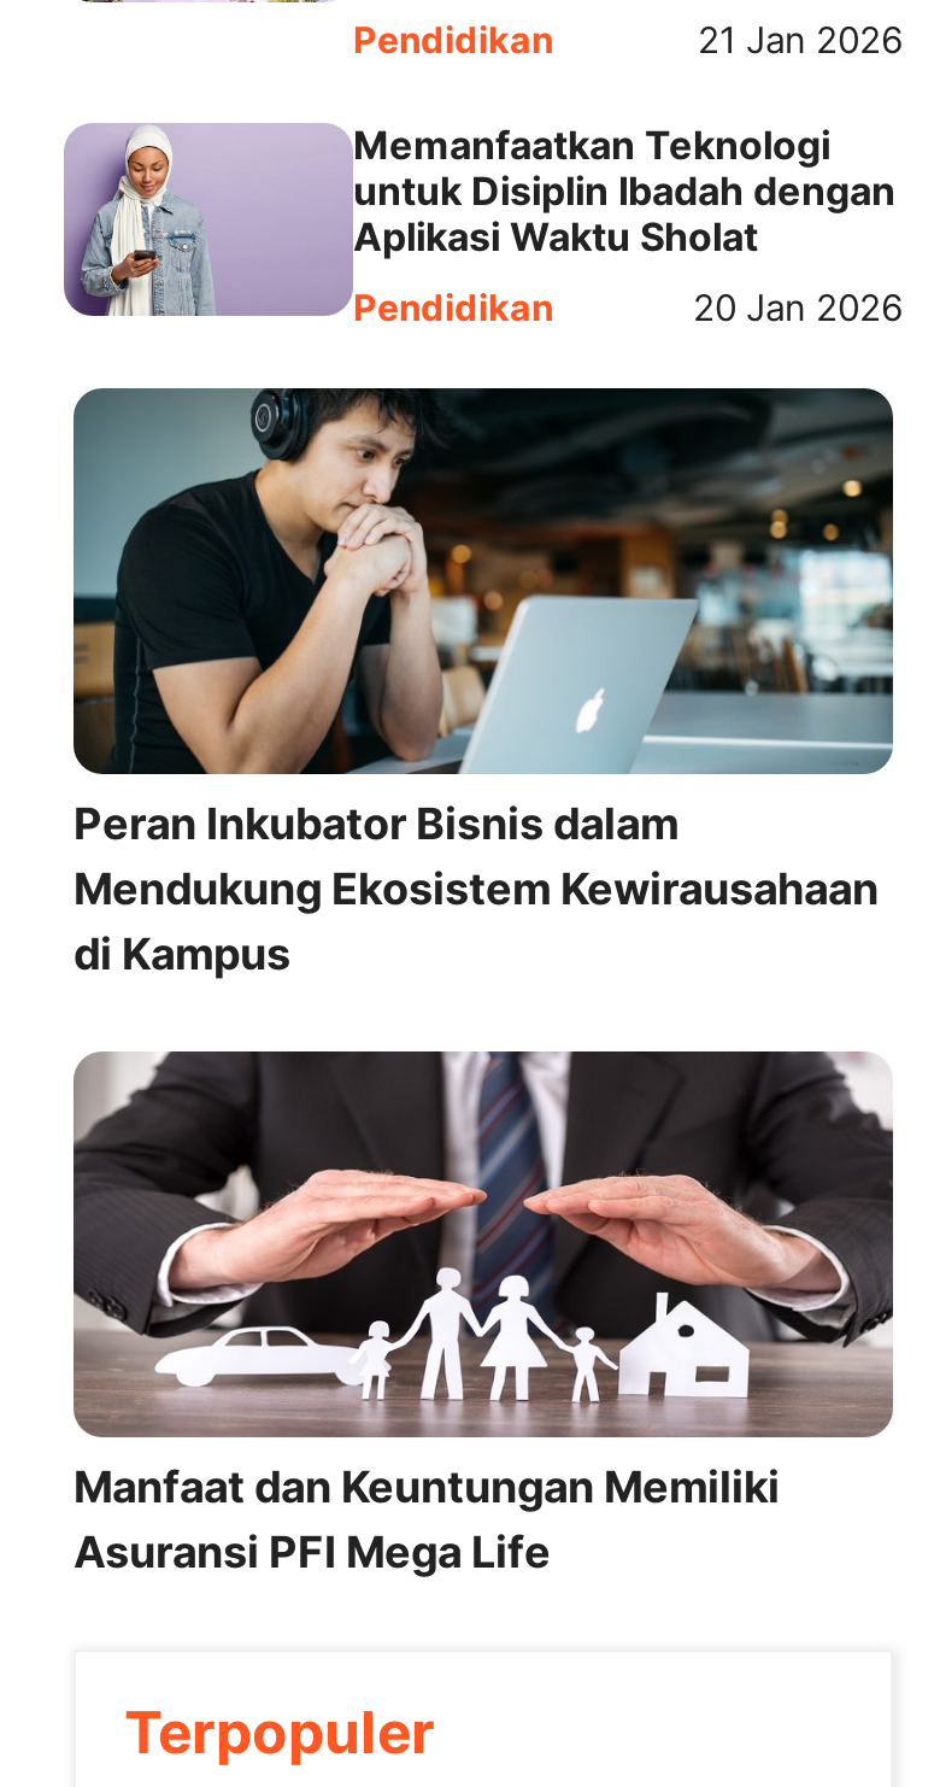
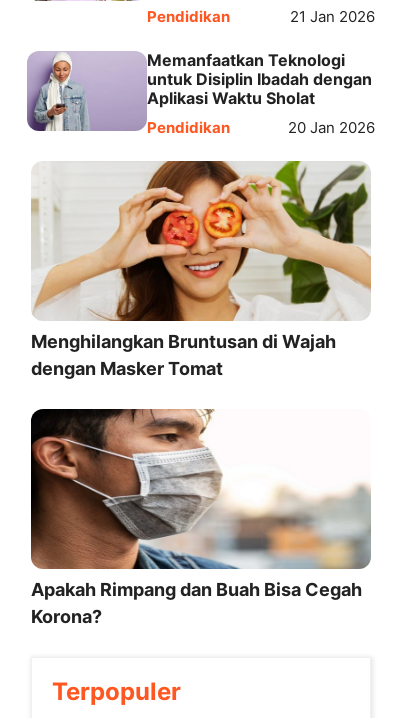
[71,386,895,980] [image] | Peran Inkubator Bisnis dalam | Mendukung Ekosistem Kewirausahaan | di Kampus -> [31,160,371,379] [image] | Menghilangkan Bruntusan di Wajah | dengan Masker Tomat
[74,1049,895,1578] [image] | Manfaat dan Keuntungan Memiliki | Asuransi PFI Mega Life -> [31,408,371,627] [image] | Apakah Rimpang dan Buah Bisa Cegah | Korona?

